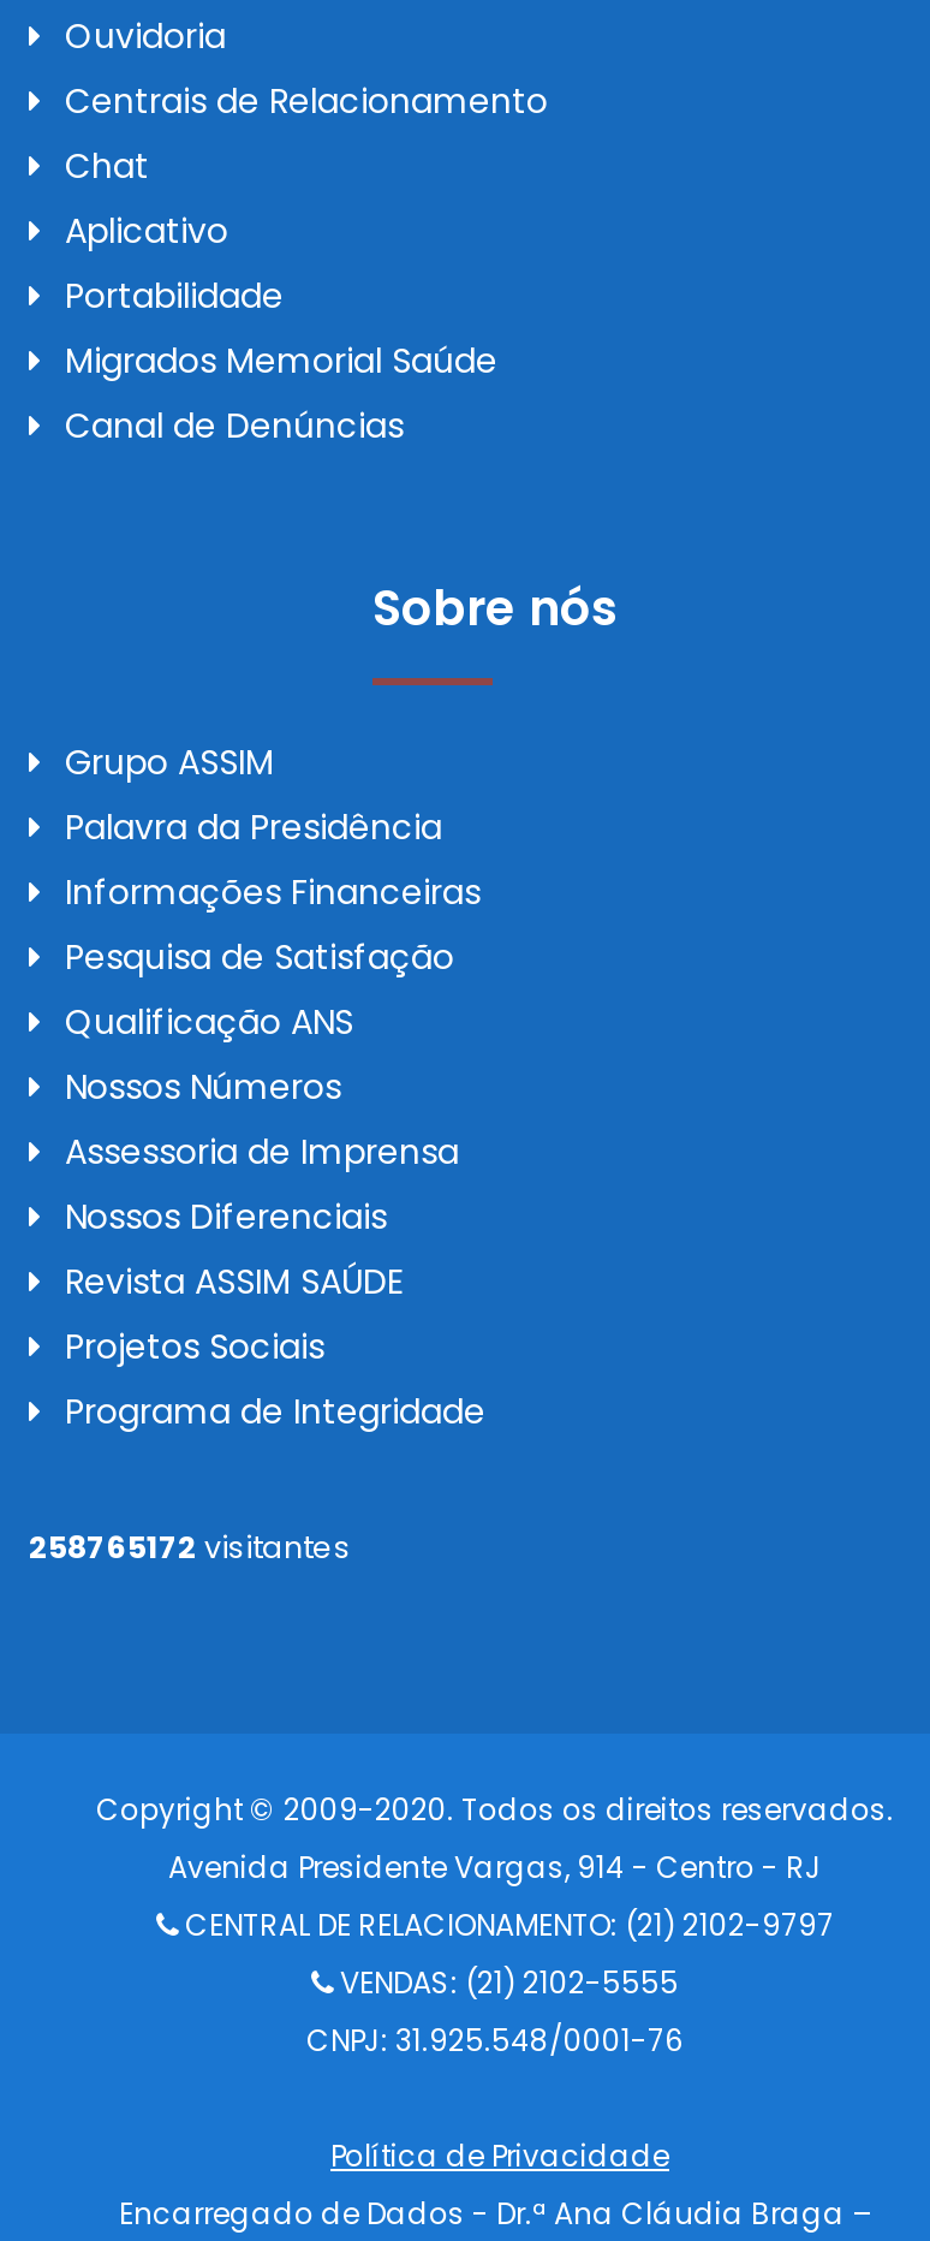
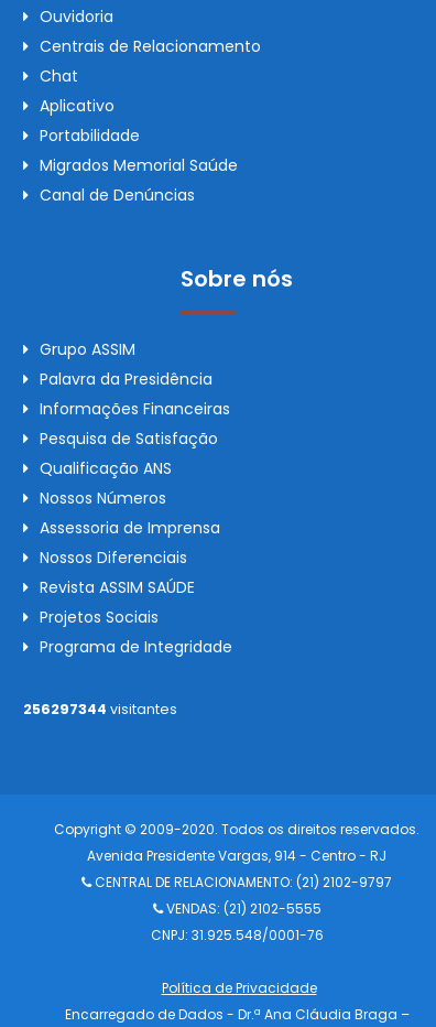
[29,1527,351,1567] 258765172 visitantes -> [23,700,177,718] 256297344 visitantes

